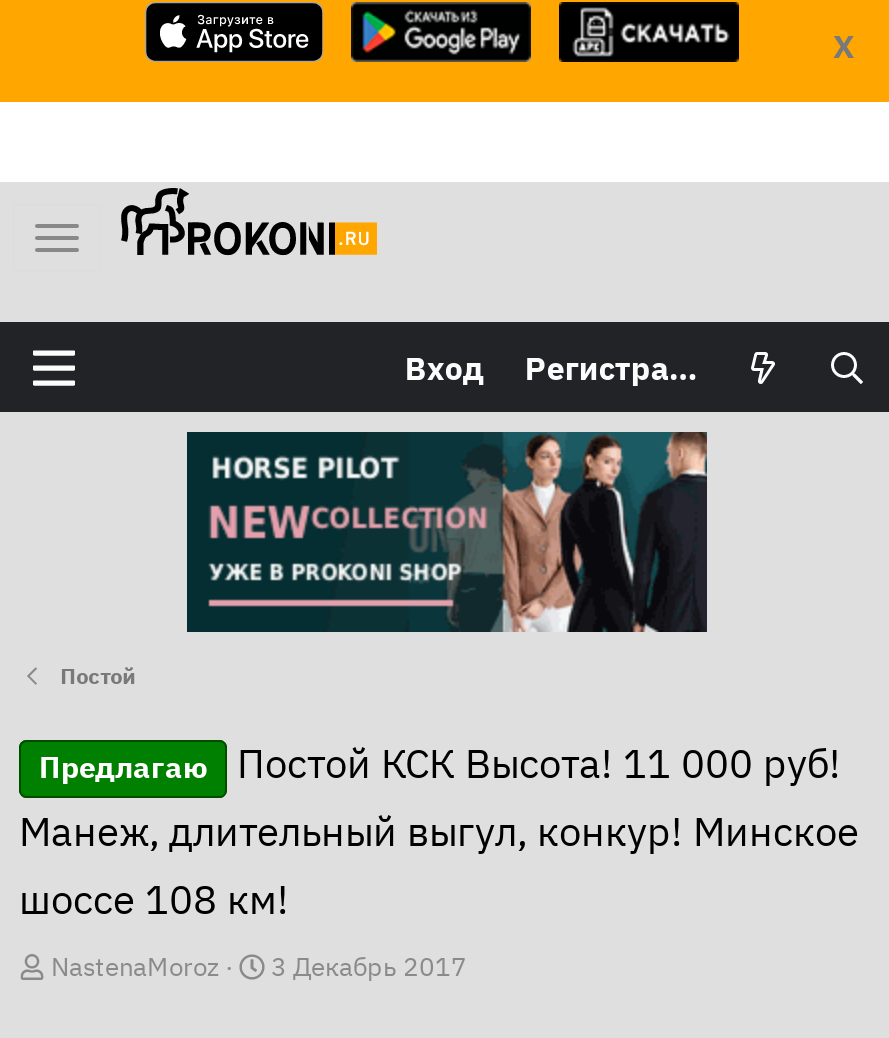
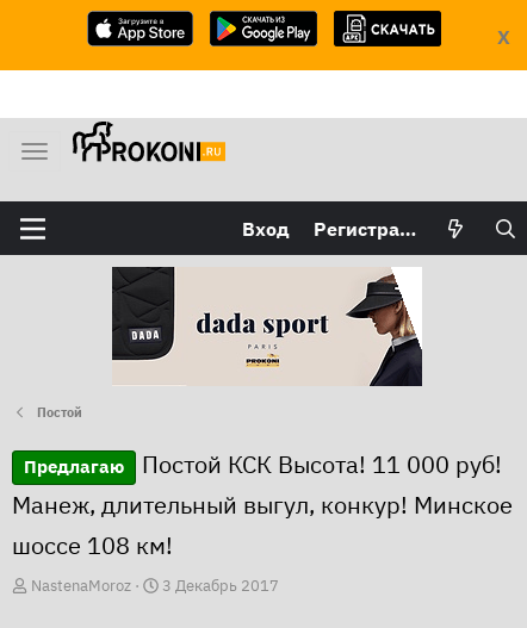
[185,430,709,634] [image] -> [112,267,422,387] [image]

